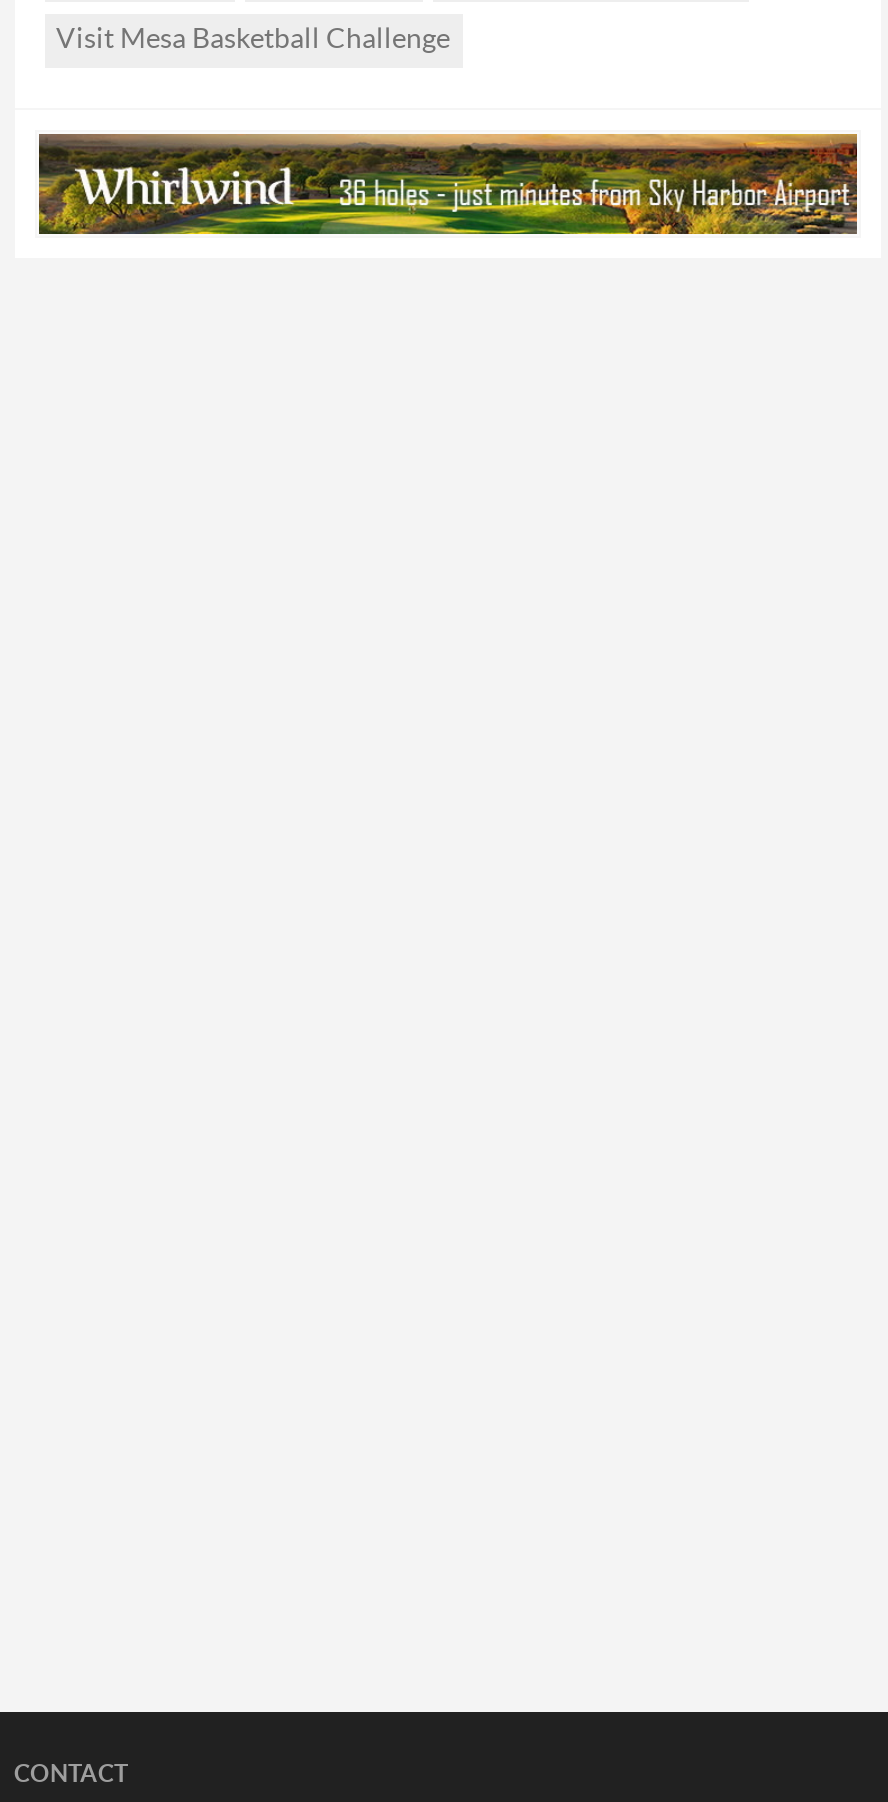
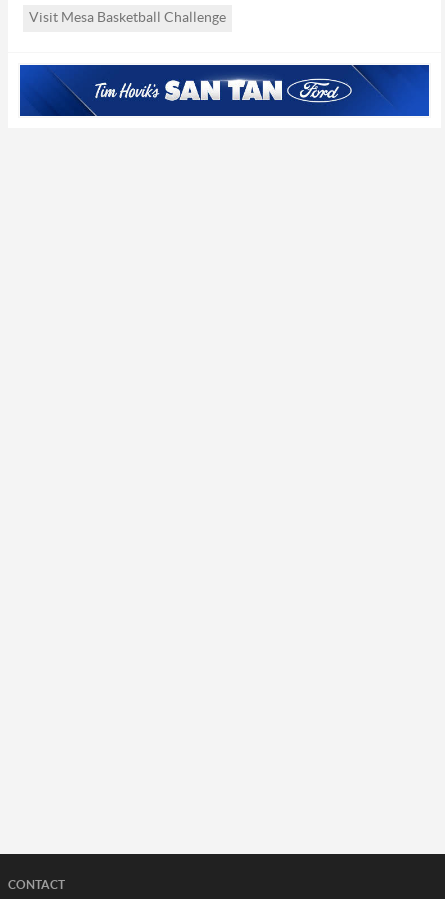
[37,132,859,236] [image] -> [19,64,430,117] [image]

